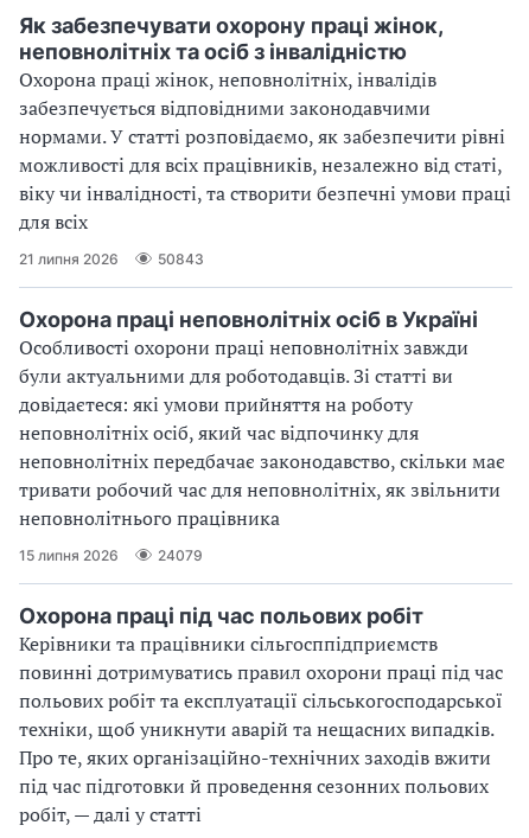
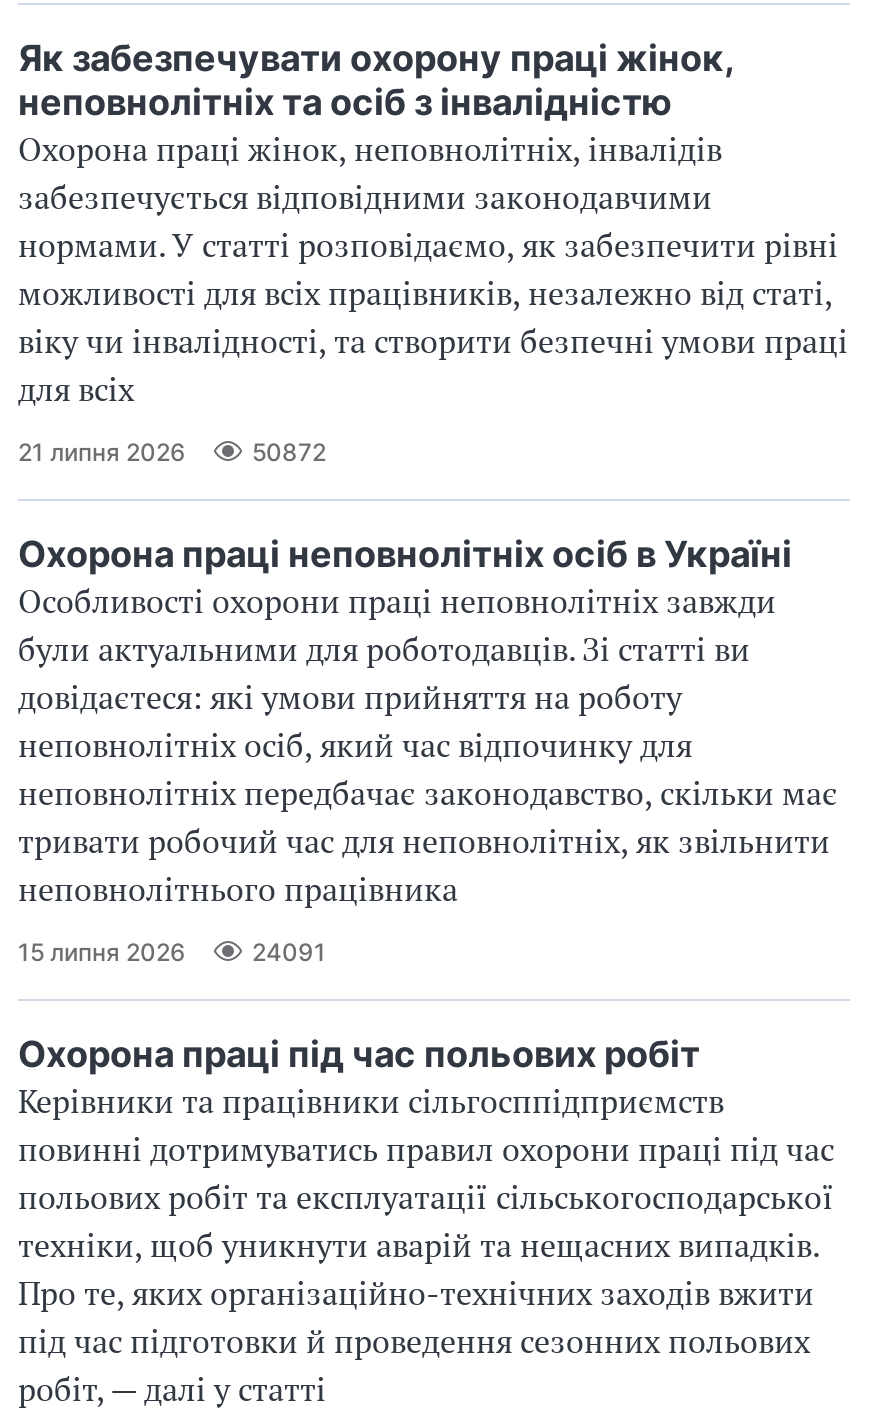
[158,250,204,267] 50843 -> [252,436,326,466] 50872
[158,546,203,564] 24079 -> [252,936,326,966] 24091

